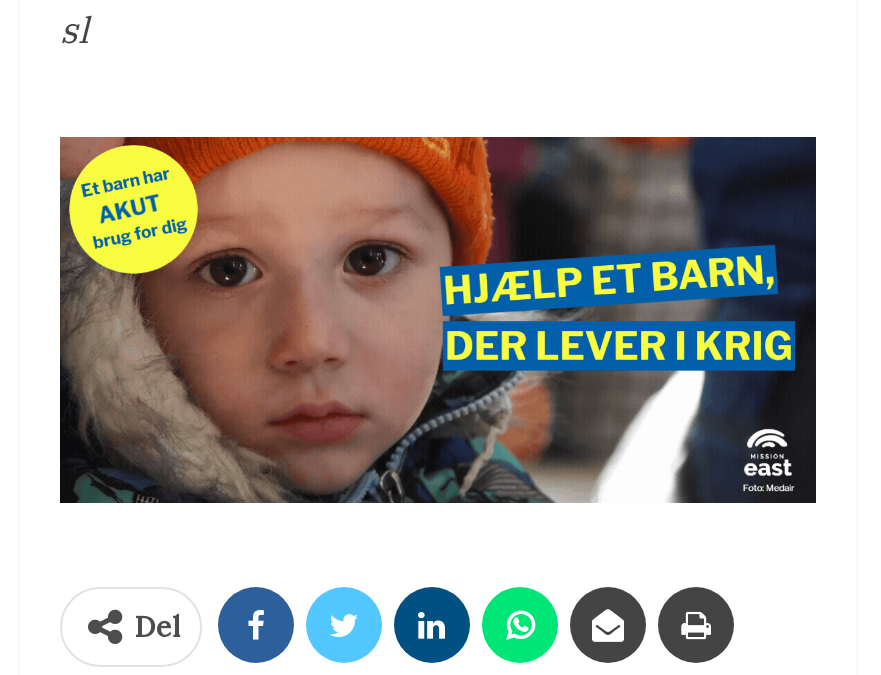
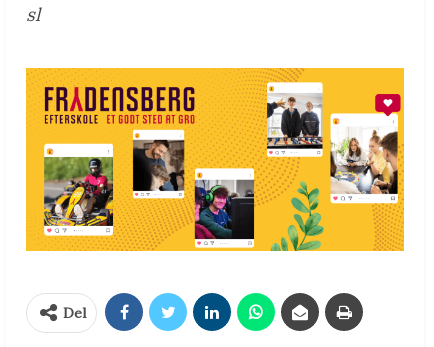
[58,134,818,506] [image] -> [25,67,405,252] [image]

